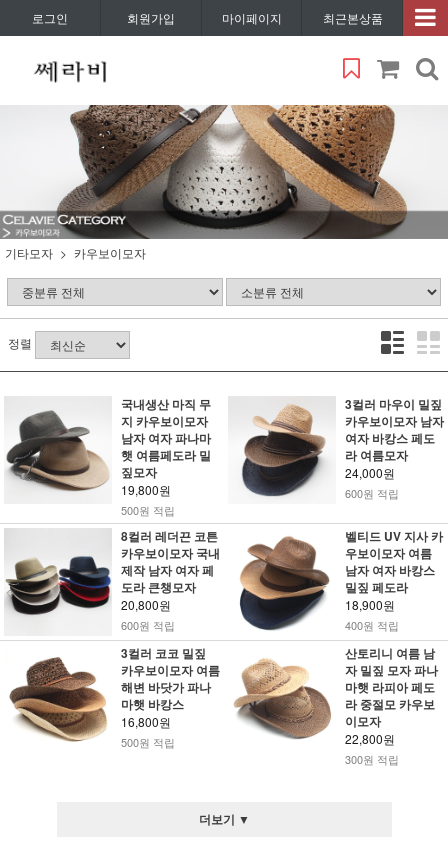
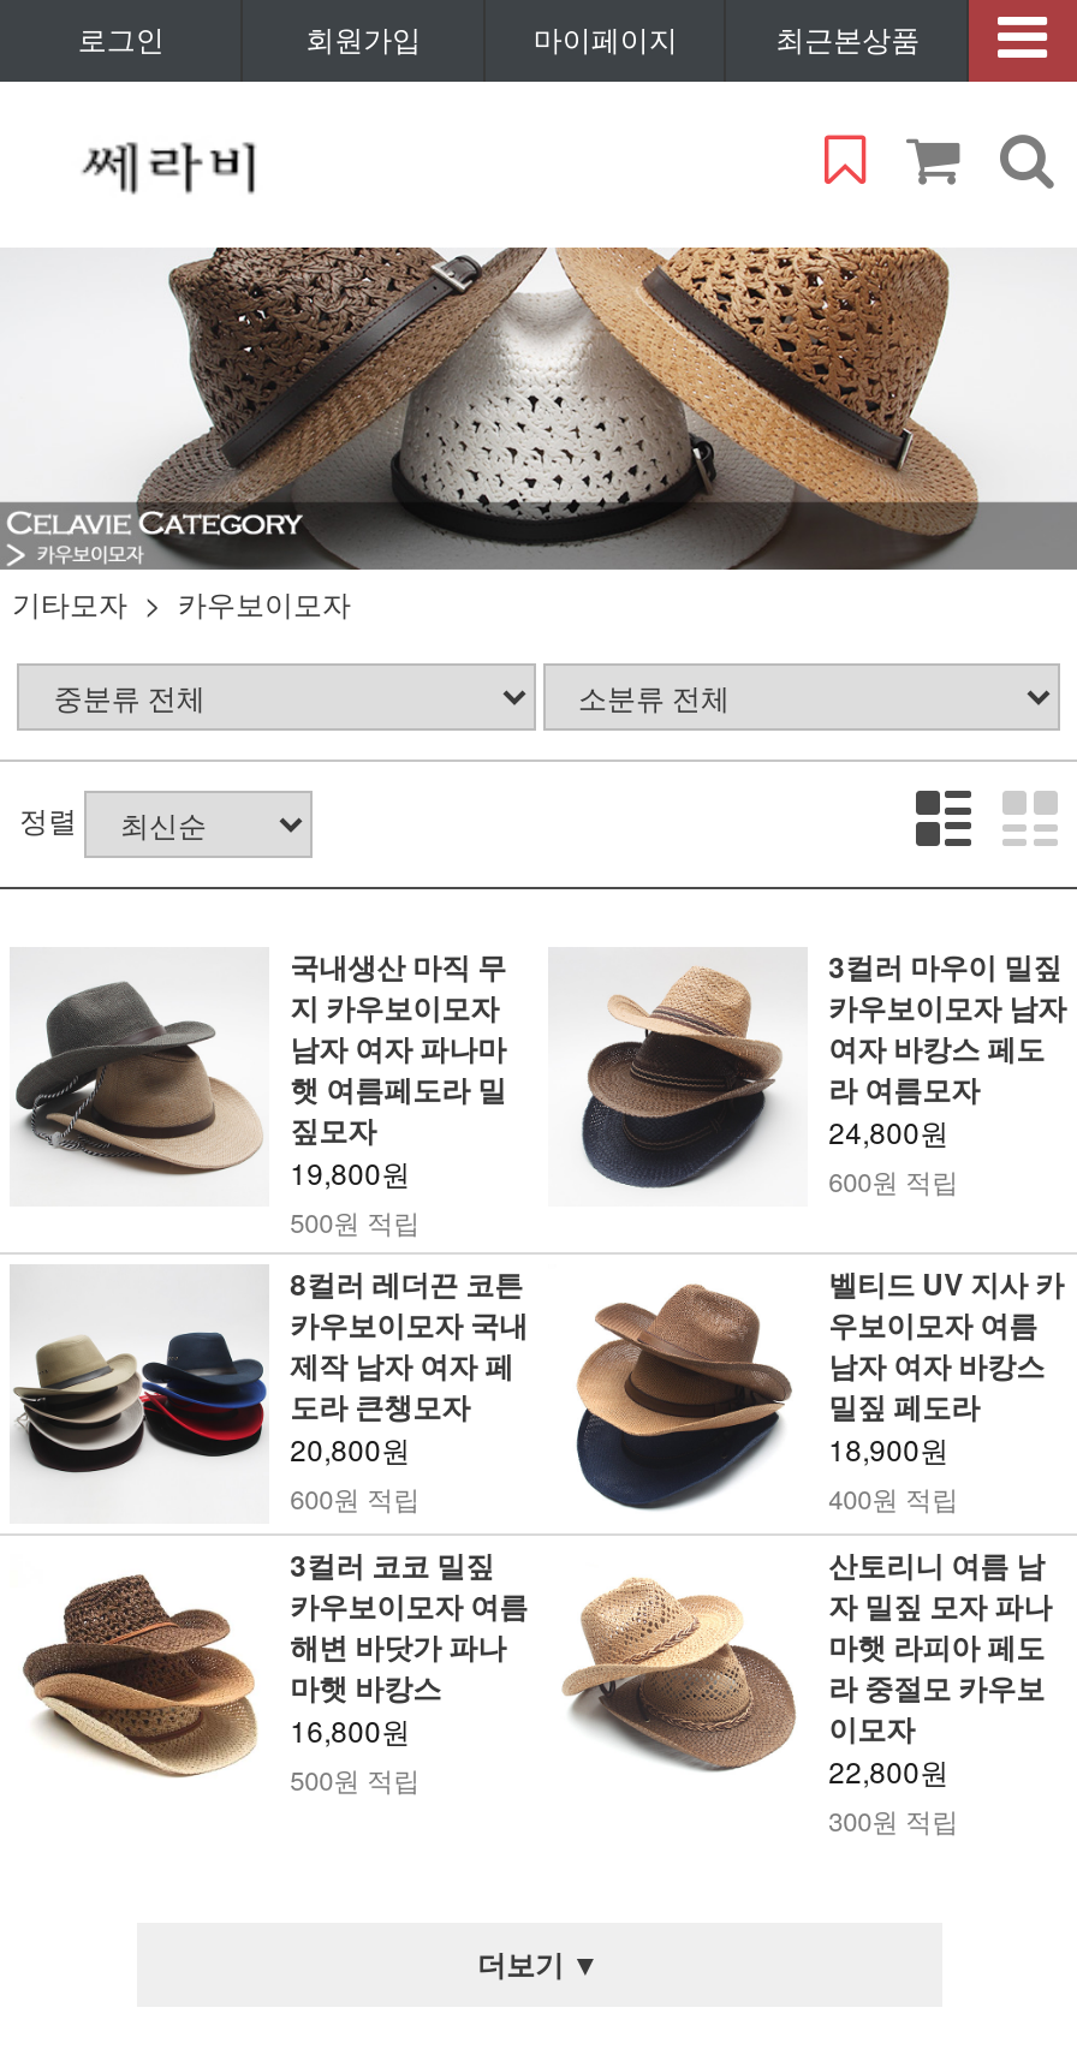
[345,464,395,481] 24,000원 -> [828,1111,949,1152] 24,800원

